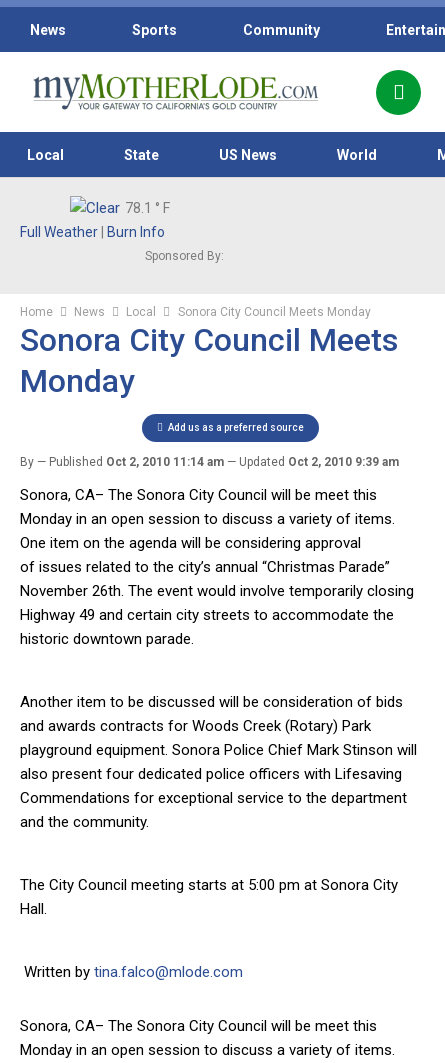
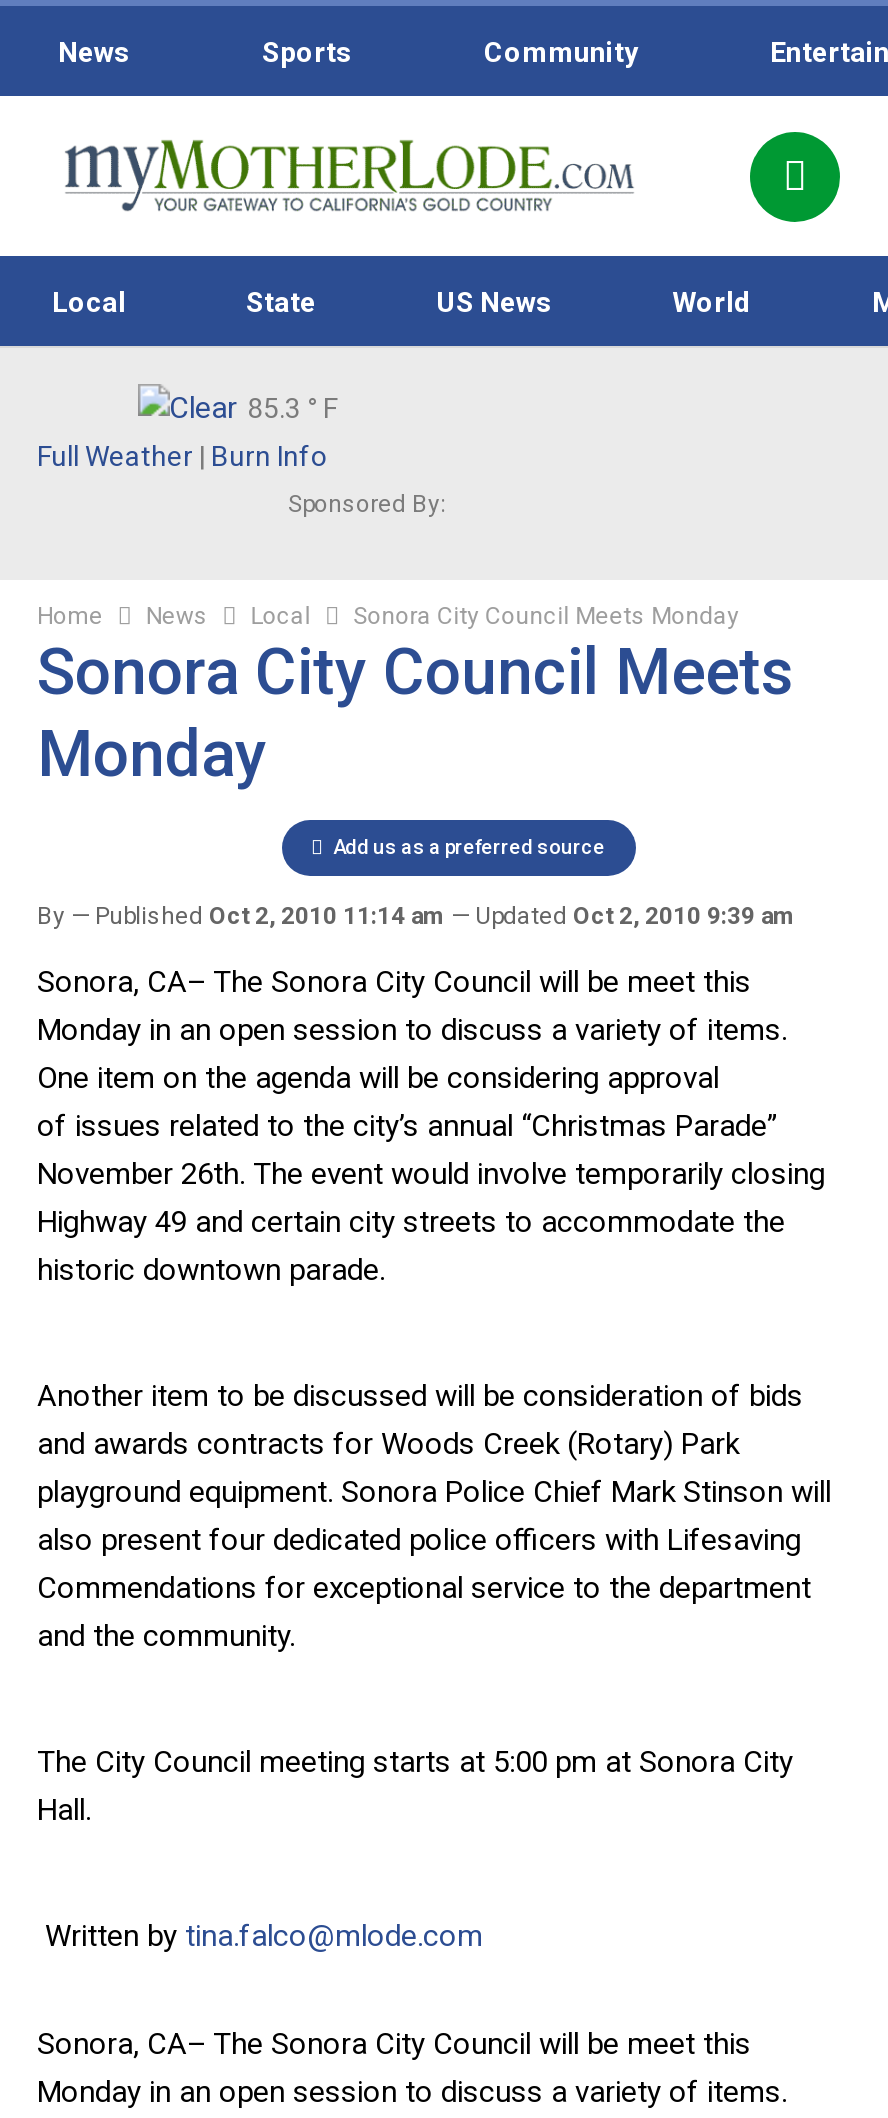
[124,200,169,216] 78.1 ° F -> [247,392,337,424] 85.3 ° F

